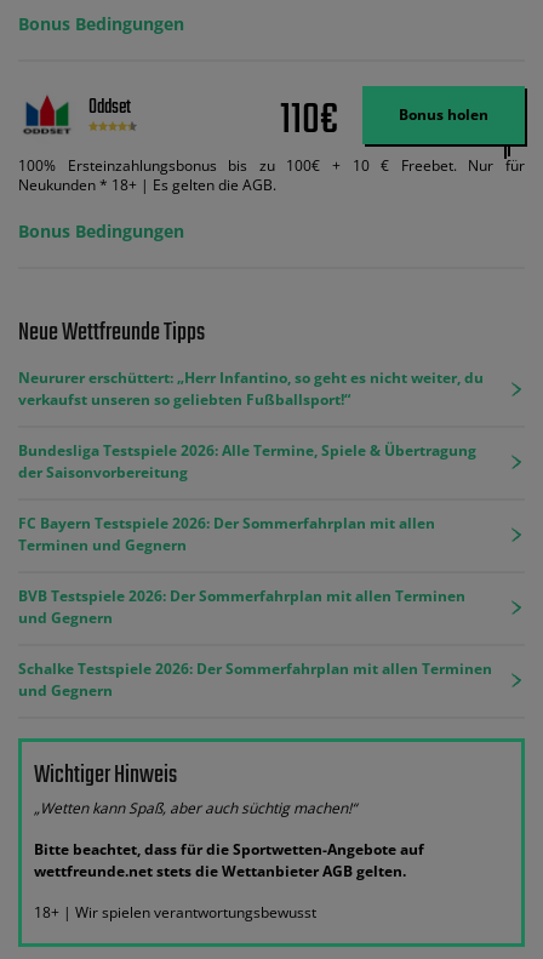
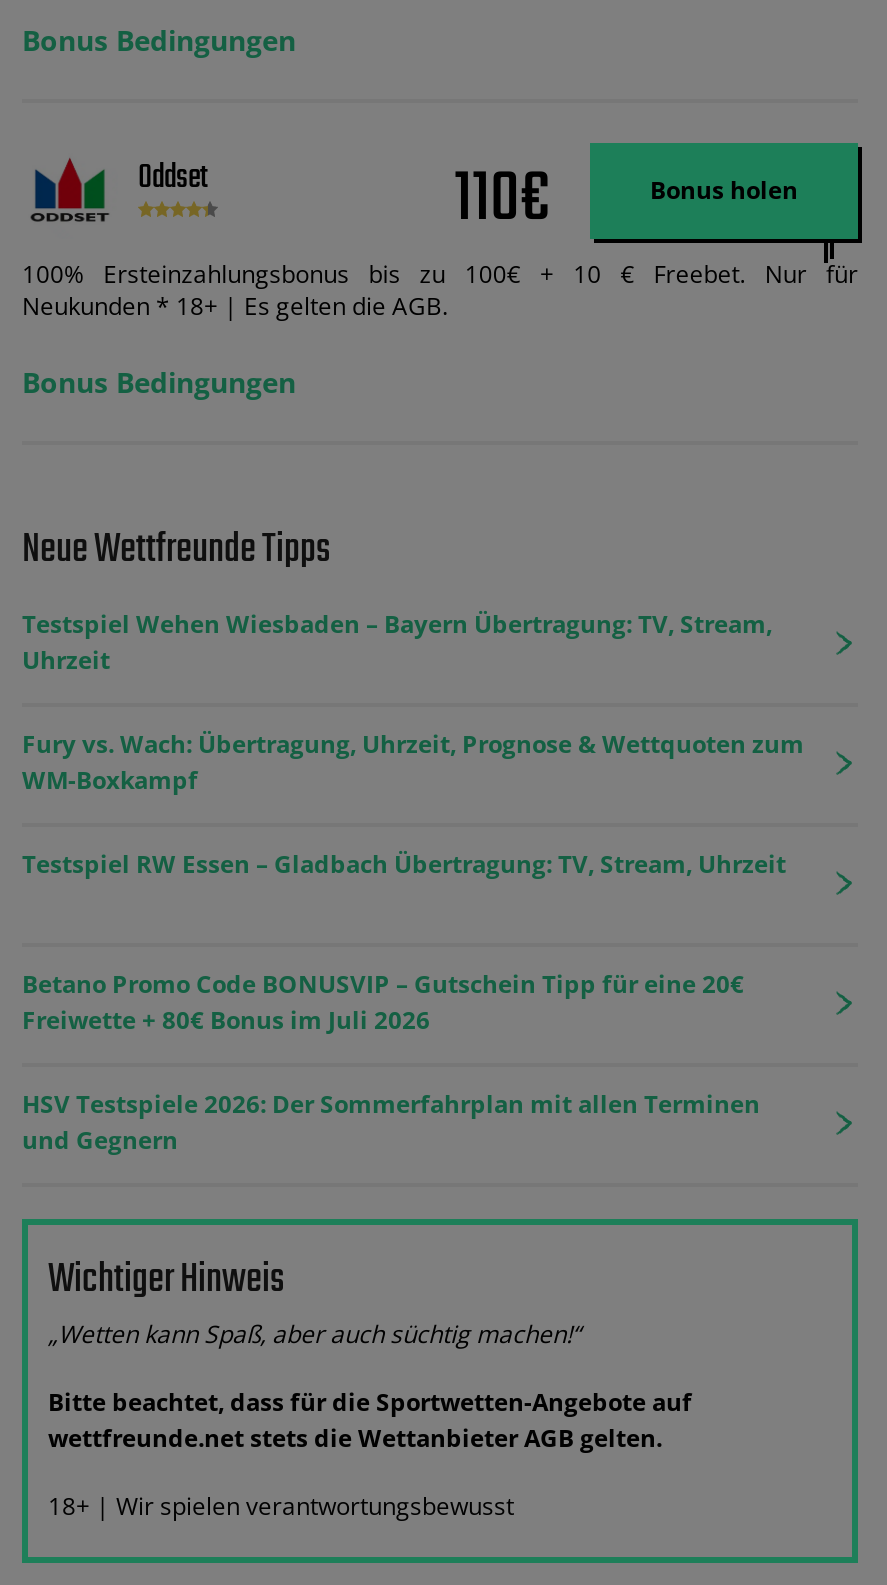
[18,367,484,410] Neururer erschüttert: „Herr Infantino, so geht es nicht weiter, du | verkaufst unseren so geliebten Fußballsport!“ -> [22,607,772,677] Testspiel Wehen Wiesbaden – Bayern Übertragung: TV, Stream, | Uhrzeit
[18,440,476,483] Bundesliga Testspiele 2026: Alle Termine, Spiele & Übertragung | der Saisonvorbereitung -> [22,727,804,797] Fury vs. Wach: Übertragung, Uhrzeit, Prognose & Wettquoten zum | WM-Boxkampf
[18,513,435,555] FC Bayern Testspiele 2026: Der Sommerfahrplan mit allen | Terminen und Gegnern -> [22,847,786,881] Testspiel RW Essen – Gladbach Übertragung: TV, Stream, Uhrzeit
[18,586,465,628] BVB Testspiele 2026: Der Sommerfahrplan mit allen Terminen | und Gegnern -> [22,967,744,1037] Betano Promo Code BONUSVIP – Gutschein Tipp für eine 20€ | Freiwette + 80€ Bonus im Juli 2026
[18,658,492,679] Schalke Testspiele 2026: Der Sommerfahrplan mit allen Terminen -> [22,1087,760,1121] HSV Testspiele 2026: Der Sommerfahrplan mit allen Terminen

